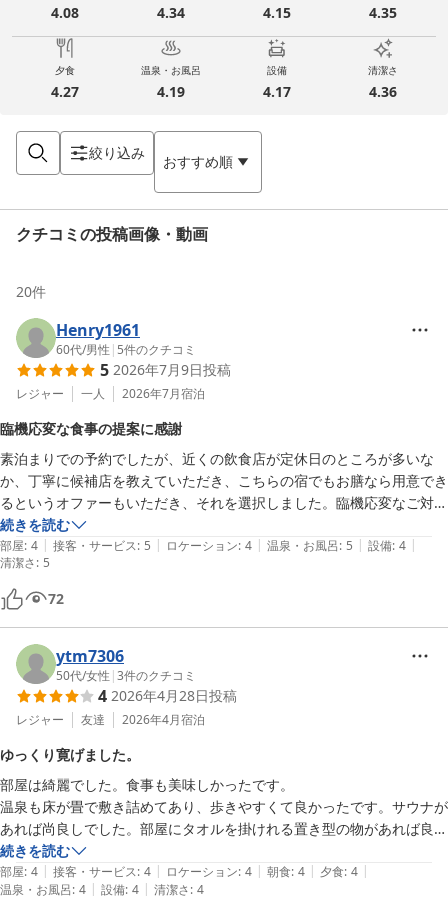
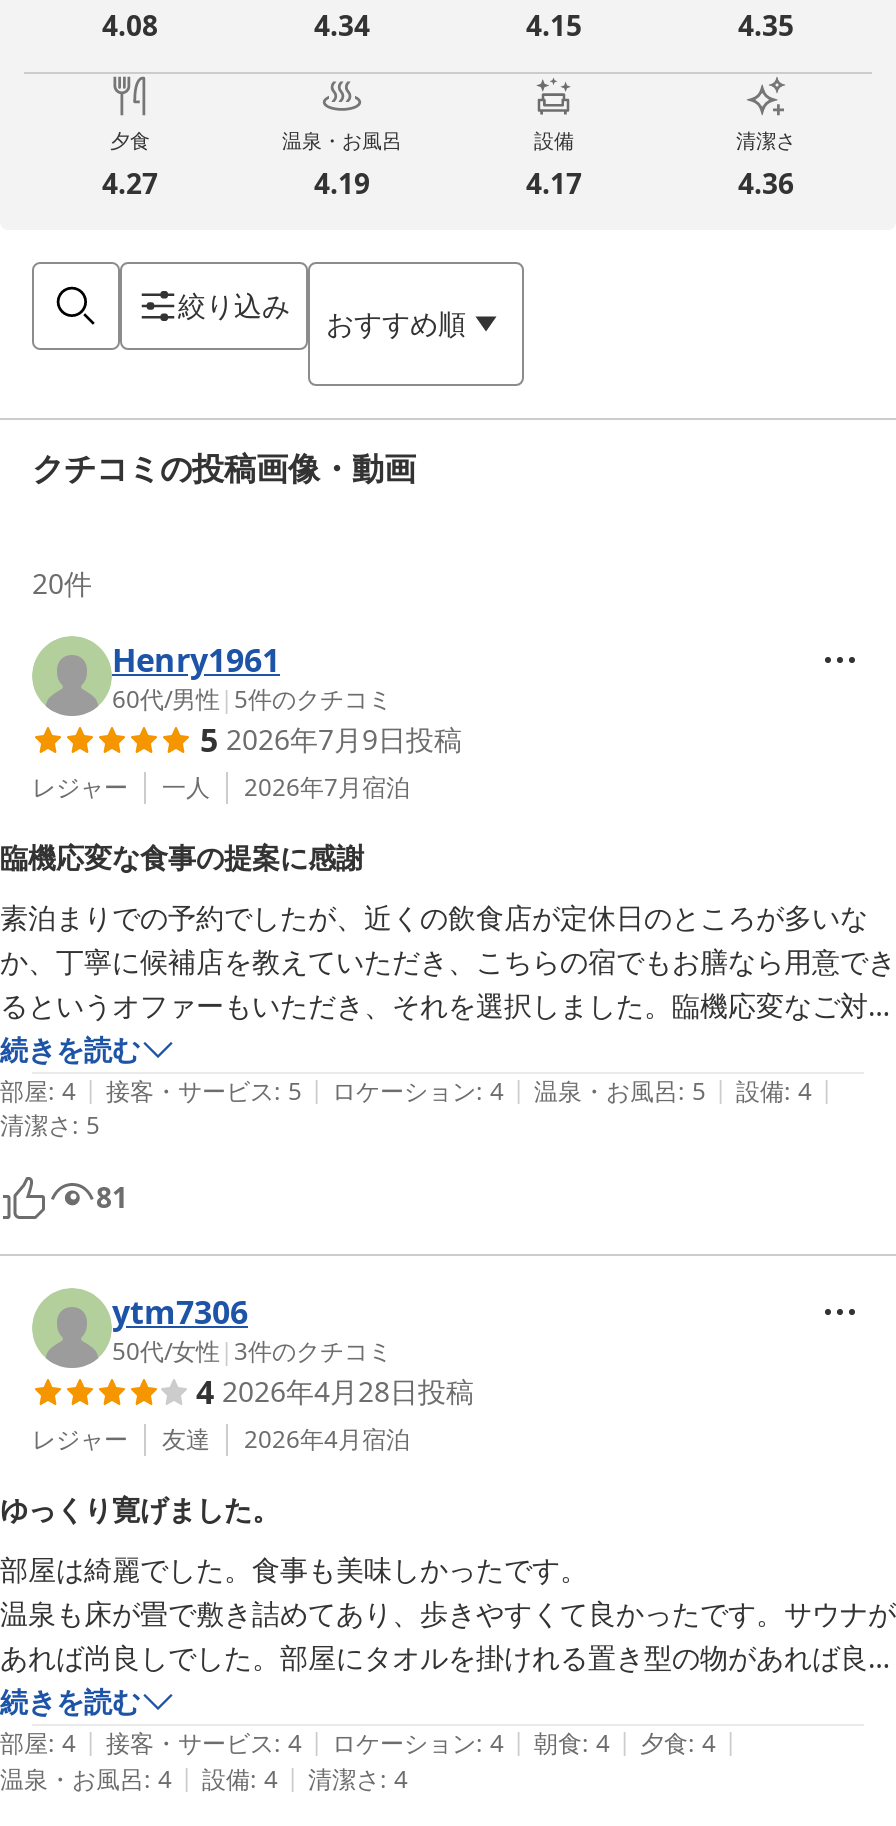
[48,589,64,608] 72 -> [96,1178,128,1216] 81

